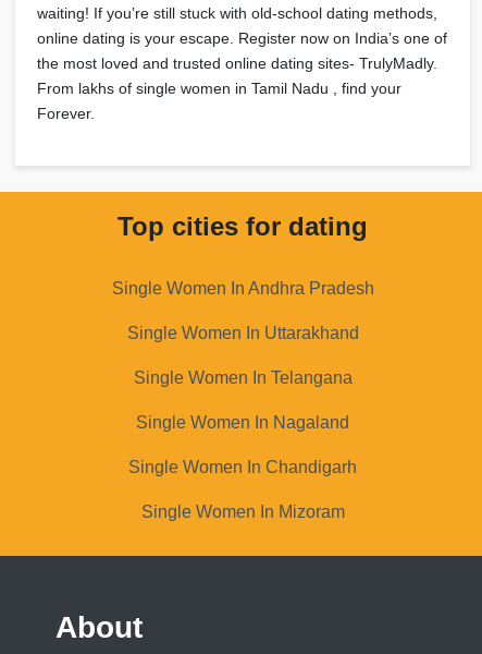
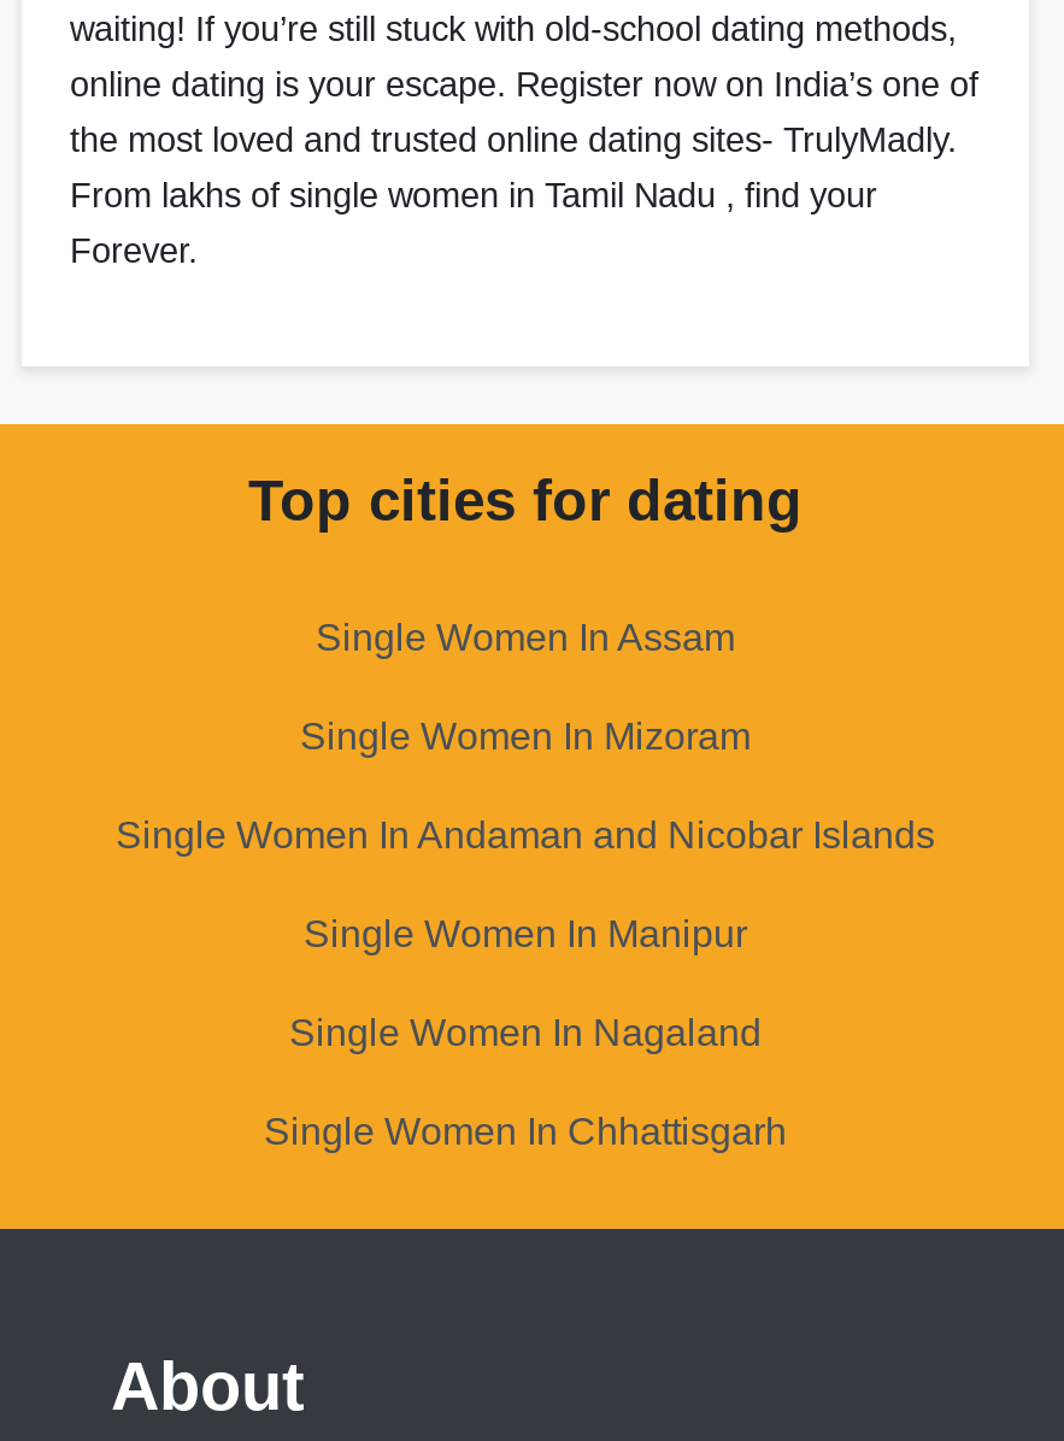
[112,279,374,387] Single Women In Andhra Pradesh | Single Women In Uttarakhand | Single Women In Telangana -> [116,616,935,954] Single Women In Assam | Single Women In Andaman and Nicobar Islands | Single Women In Manipur
moved [136,413,349,431] -> [289,1012,762,1053]: Single Women In Nagaland
[128,458,357,476] Single Women In Chandigarh -> [264,1110,787,1151] Single Women In Chhattisgarh
moved [141,502,344,521] -> [300,715,751,756]: Single Women In Mizoram

